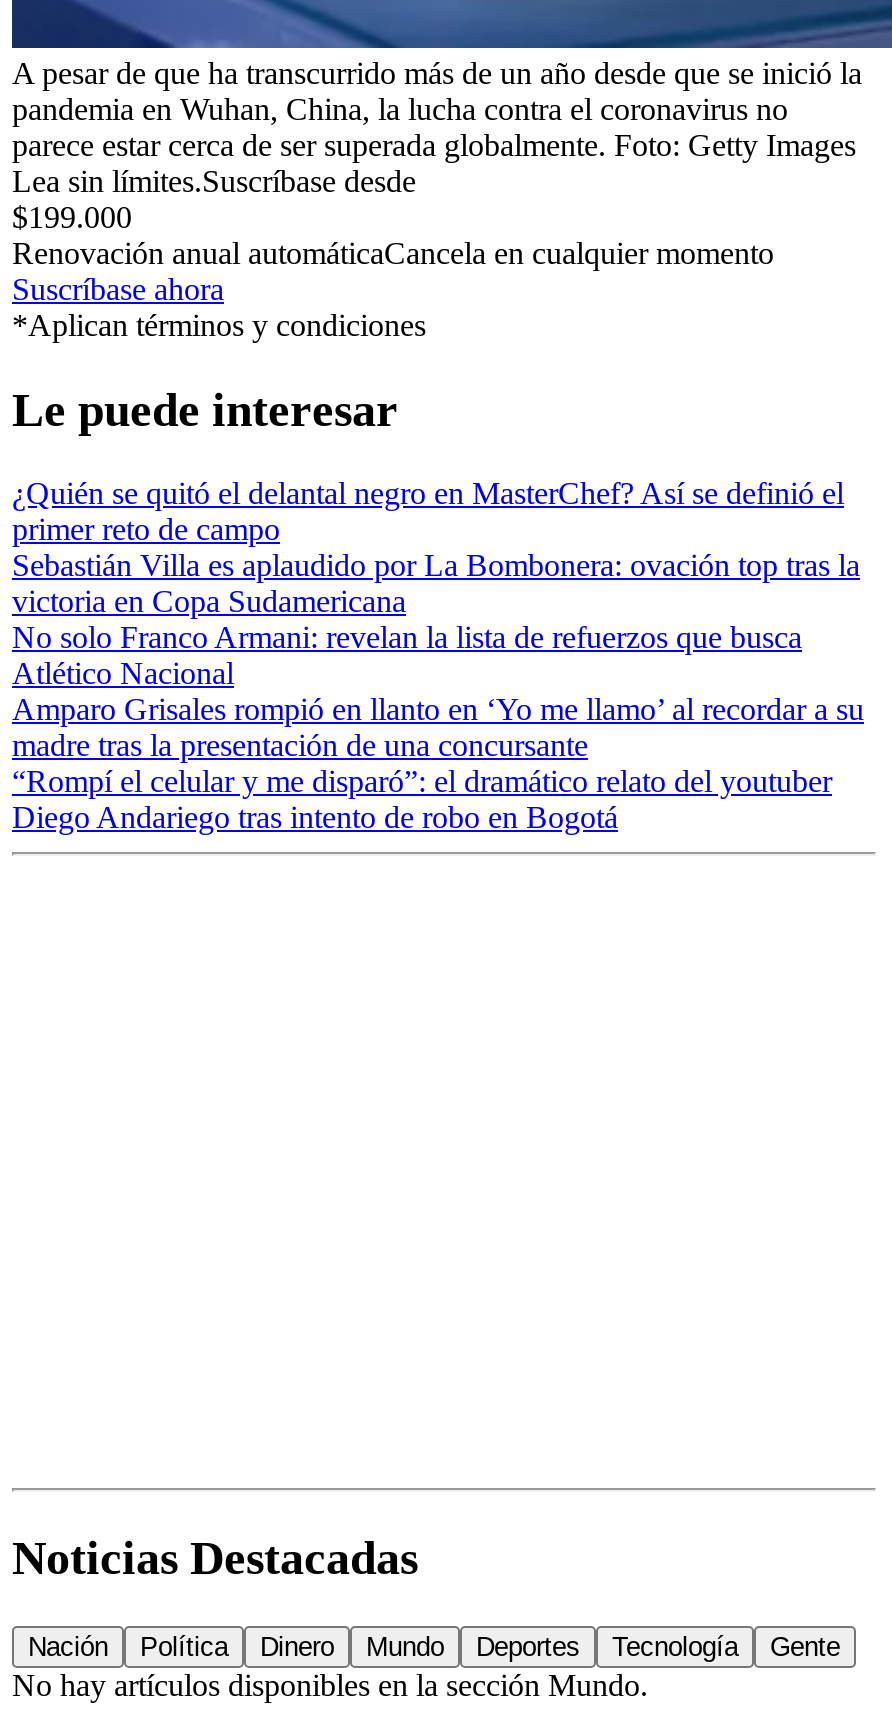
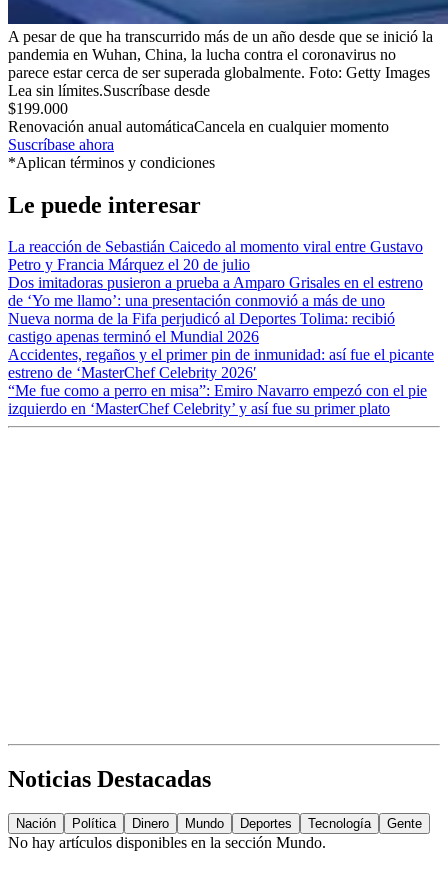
[12,477,864,835] ¿Quién se quitó el delantal negro en MasterChef? Así se definió el | primer reto de campo | Sebastián Villa es aplaudido por La Bombonera: ovación top tras la | victoria en Copa Sudamericana | No solo Franco Armani: revelan la lista de refuerzos que busca | Atlético Nacional | Amparo Grisales rompió en llanto en ‘Yo me llamo’ al recordar a su | madre tras la presentación de una concursante | “Rompí el celular y me disparó”: el dramático relato del youtuber | Diego Andariego tras intento de robo en Bogotá -> [8,238,434,417] La reacción de Sebastián Caicedo al momento viral entre Gustavo | Petro y Francia Márquez el 20 de julio | Dos imitadoras pusieron a prueba a Amparo Grisales en el estreno | de ‘Yo me llamo’: una presentación conmovió a más de uno | Nueva norma de la Fifa perjudicó al Deportes Tolima: recibió | castigo apenas terminó el Mundial 2026 | Accidentes, regaños y el primer pin de inmunidad: así fue el picante | estreno de ‘MasterChef Celebrity 2026′ | “Me fue como a perro en misa”: Emiro Navarro empezó con el pie | izquierdo en ‘MasterChef Celebrity’ y así fue su primer plato

